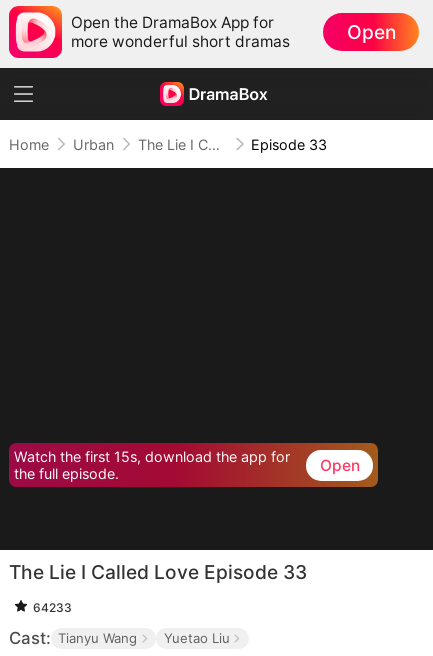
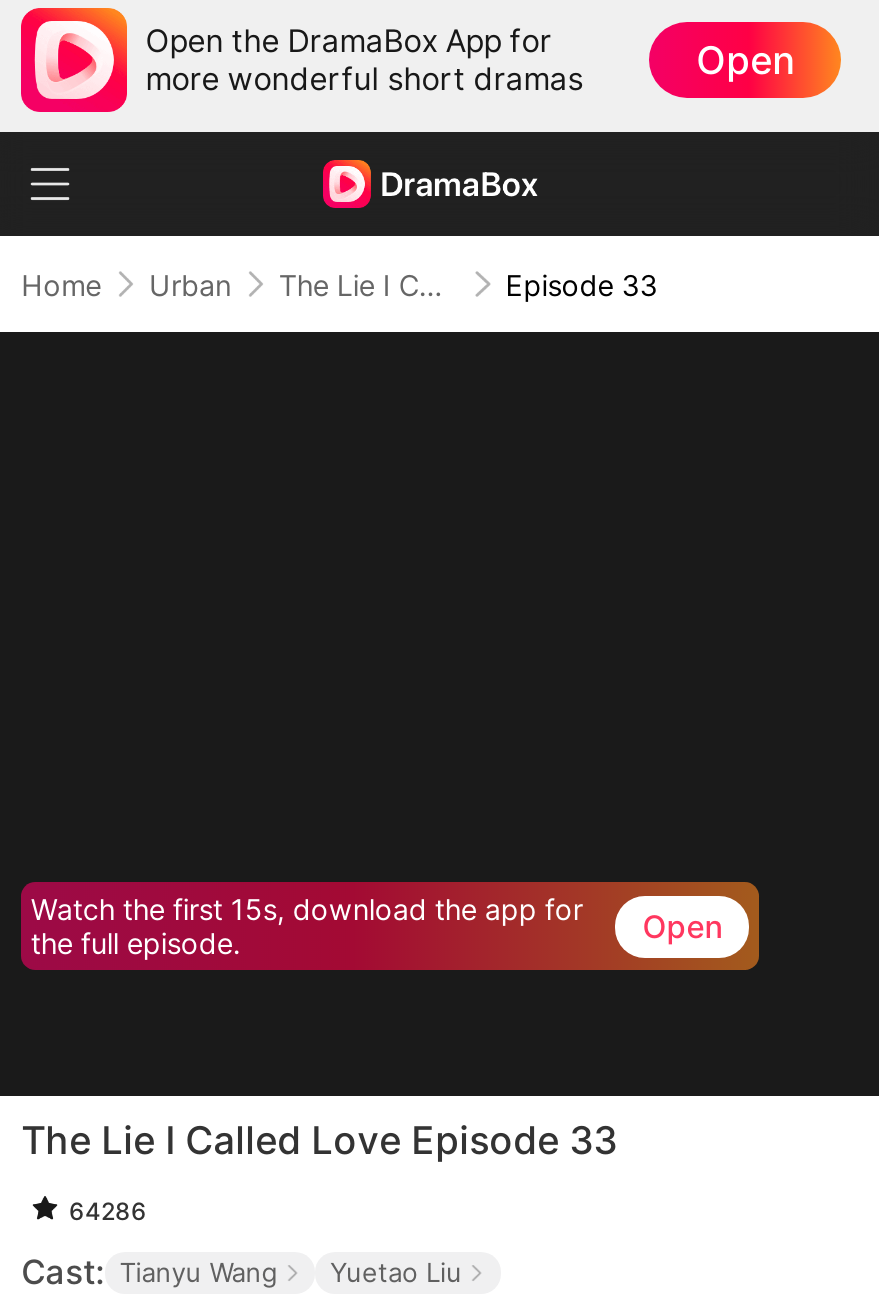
[33,600,72,615] 64233 -> [69,1195,147,1225] 64286

